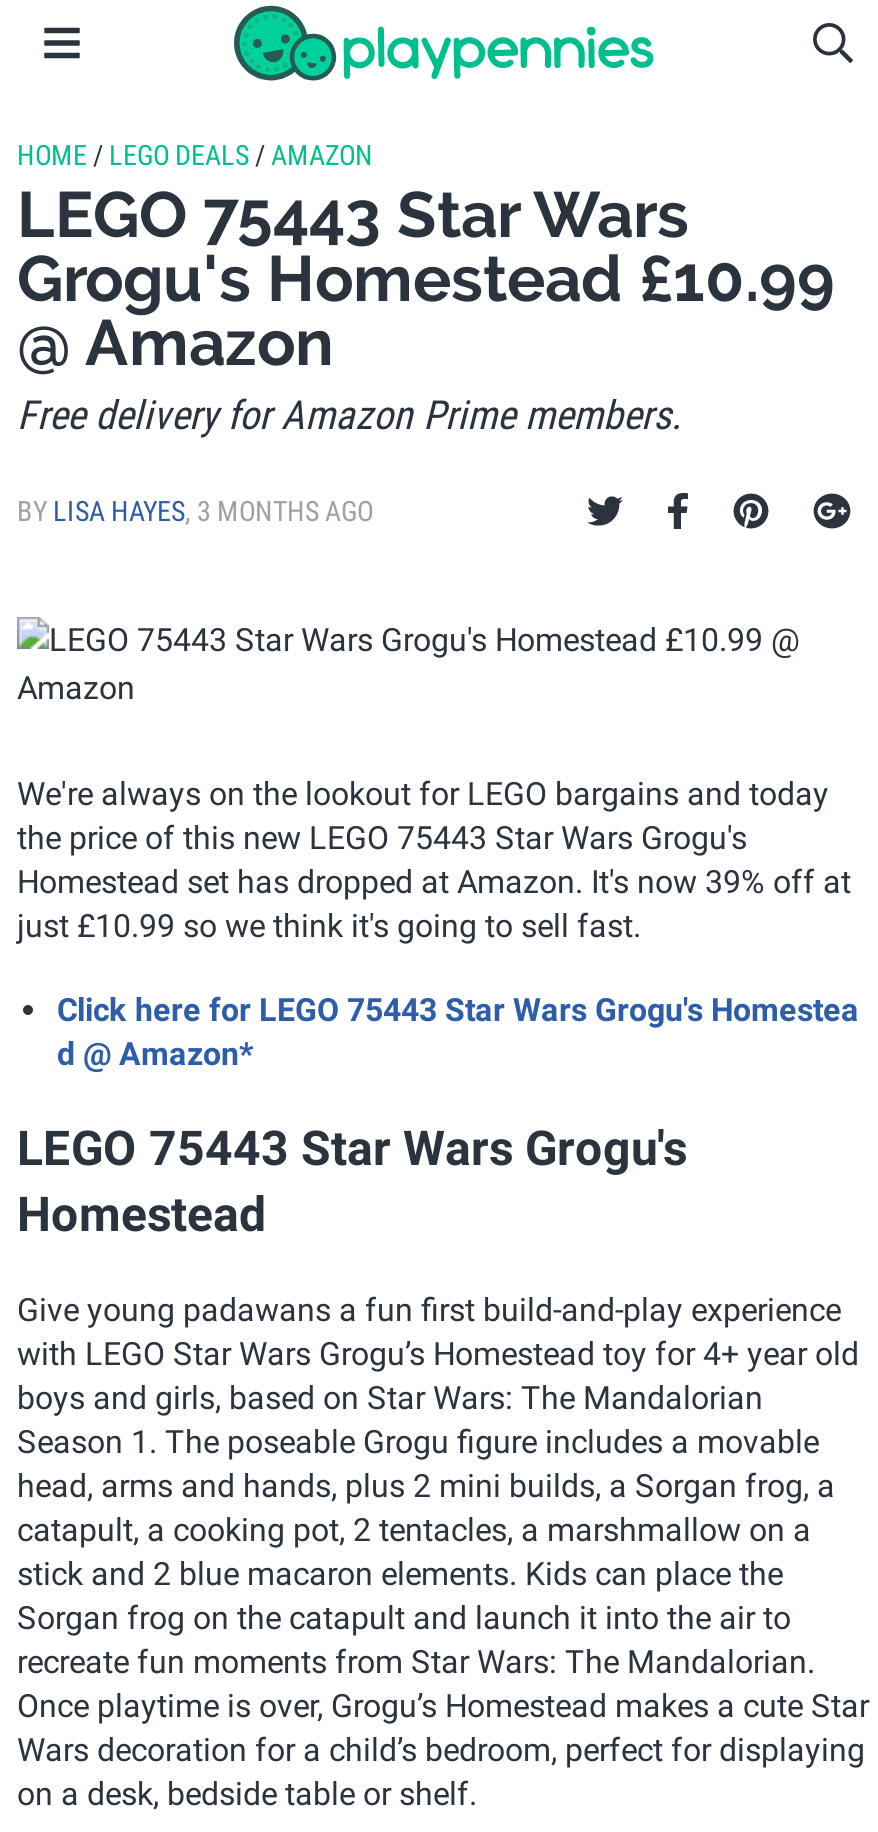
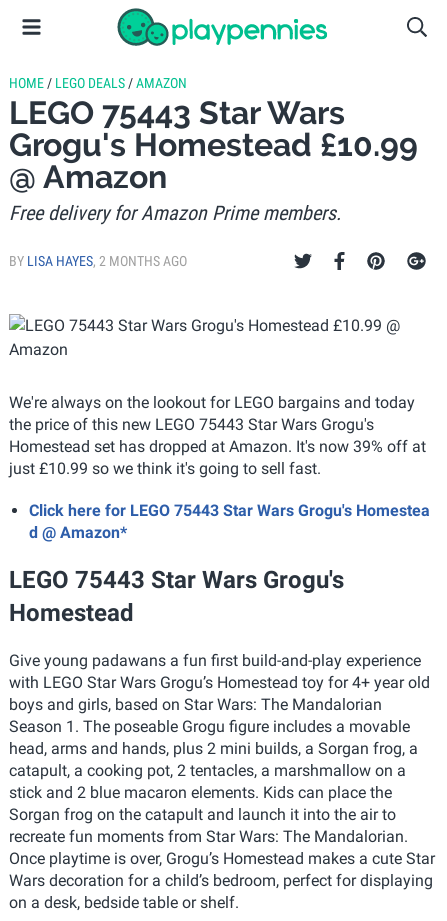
[17,495,373,527] BY LISA HAYES, 3 MONTHS AGO -> [9,253,187,269] BY LISA HAYES, 2 MONTHS AGO

